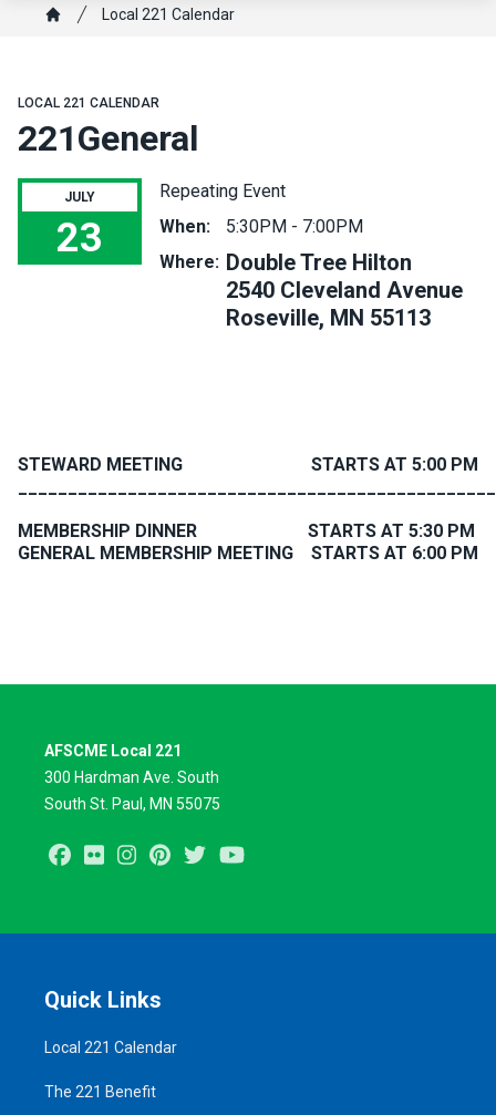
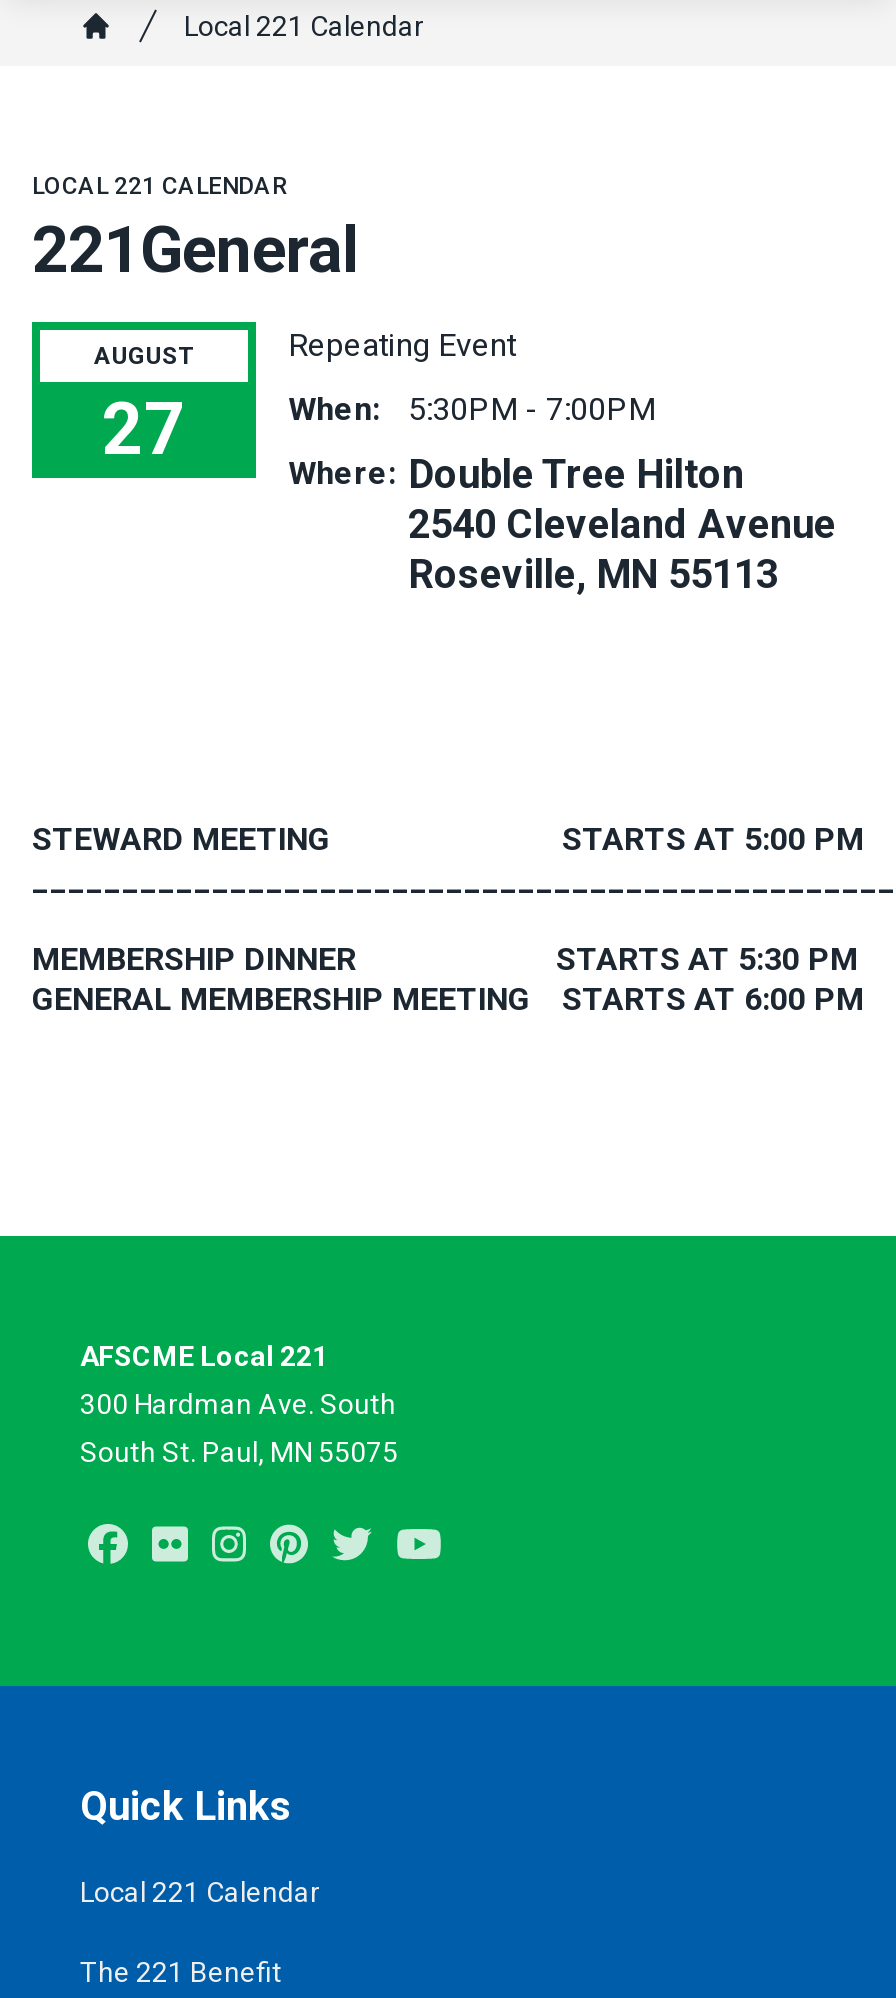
[56,189,103,261] JULY | 23 -> [94,342,194,472] AUGUST | 27

